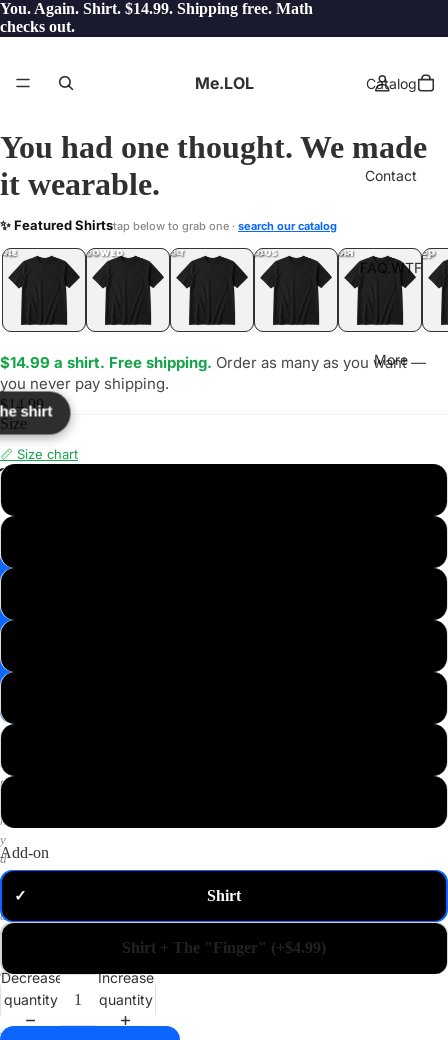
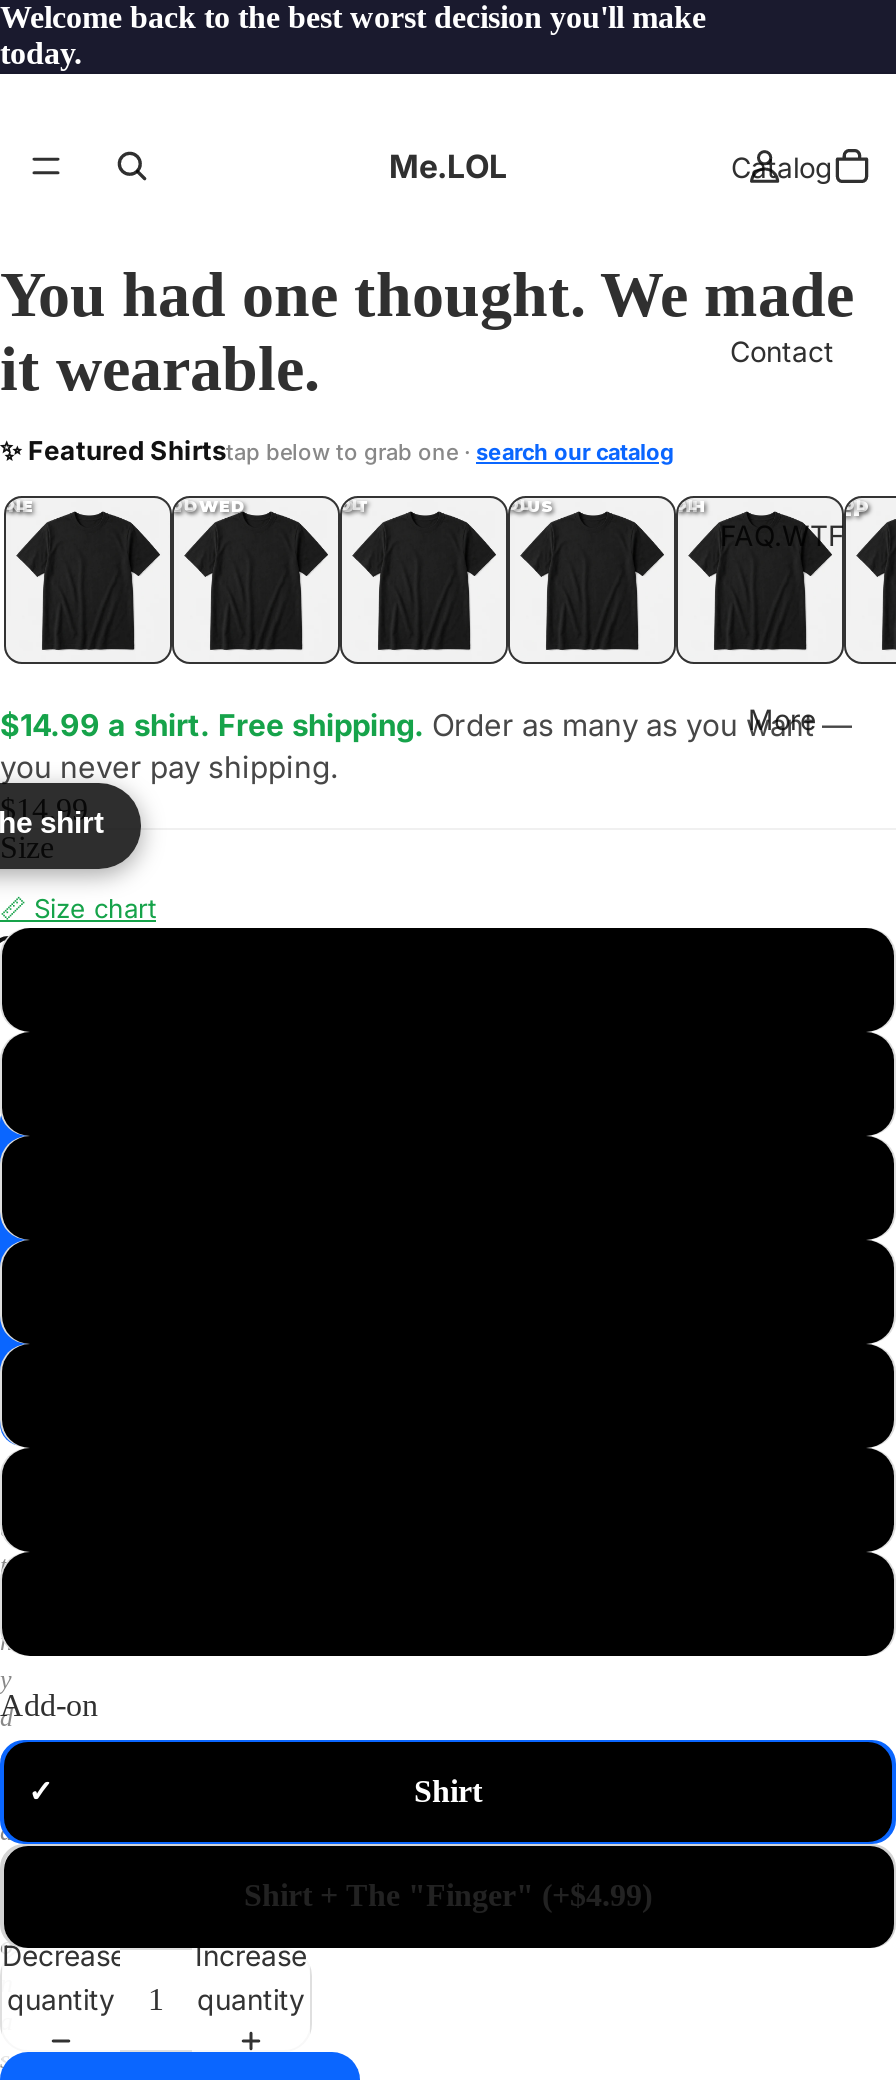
[0,0,313,35] You. Again. Shirt. $14.99. Shipping free. Math | checks out. -> [0,0,706,70] Welcome back to the best worst decision you'll make | today.

